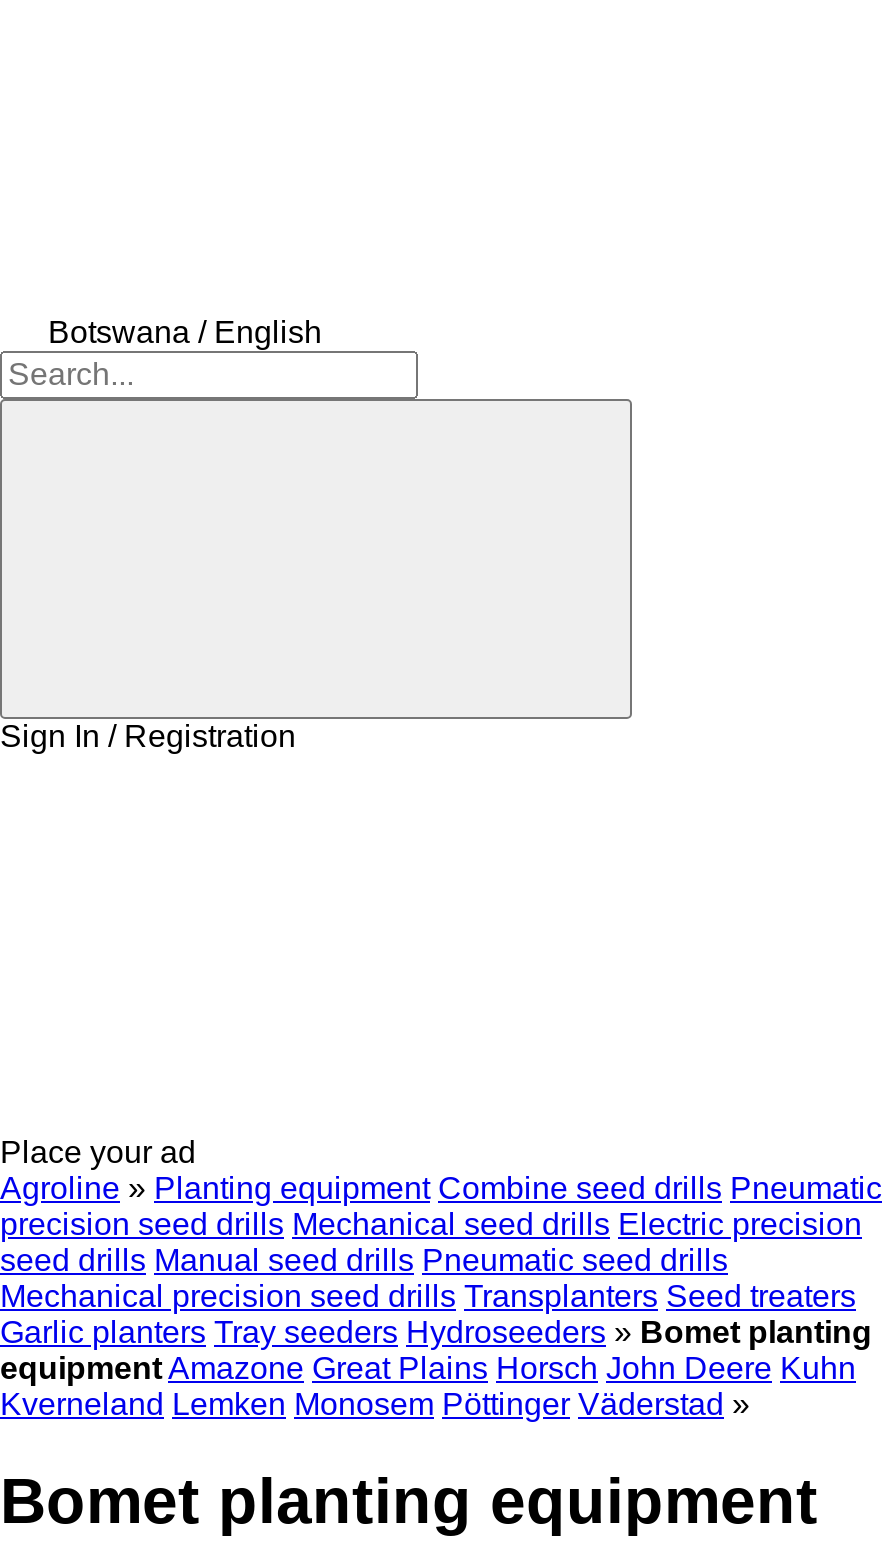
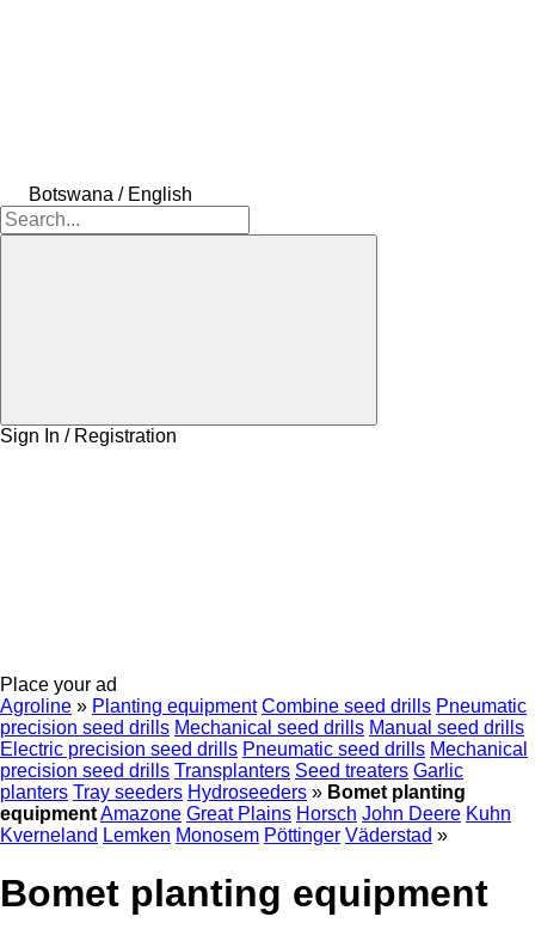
[0,1207,872,1349] precision seed drills Mechanical seed drills Electric precision | seed drills Manual seed drills Pneumatic seed drills | Mechanical precision seed drills Transplanters Seed treaters | Garlic planters Tray seeders Hydroseeders » Bomet planting -> [0,717,528,802] precision seed drills Mechanical seed drills Manual seed drills | Electric precision seed drills Pneumatic seed drills Mechanical | precision seed drills Transplanters Seed treaters Garlic | planters Tray seeders Hydroseeders » Bomet planting

